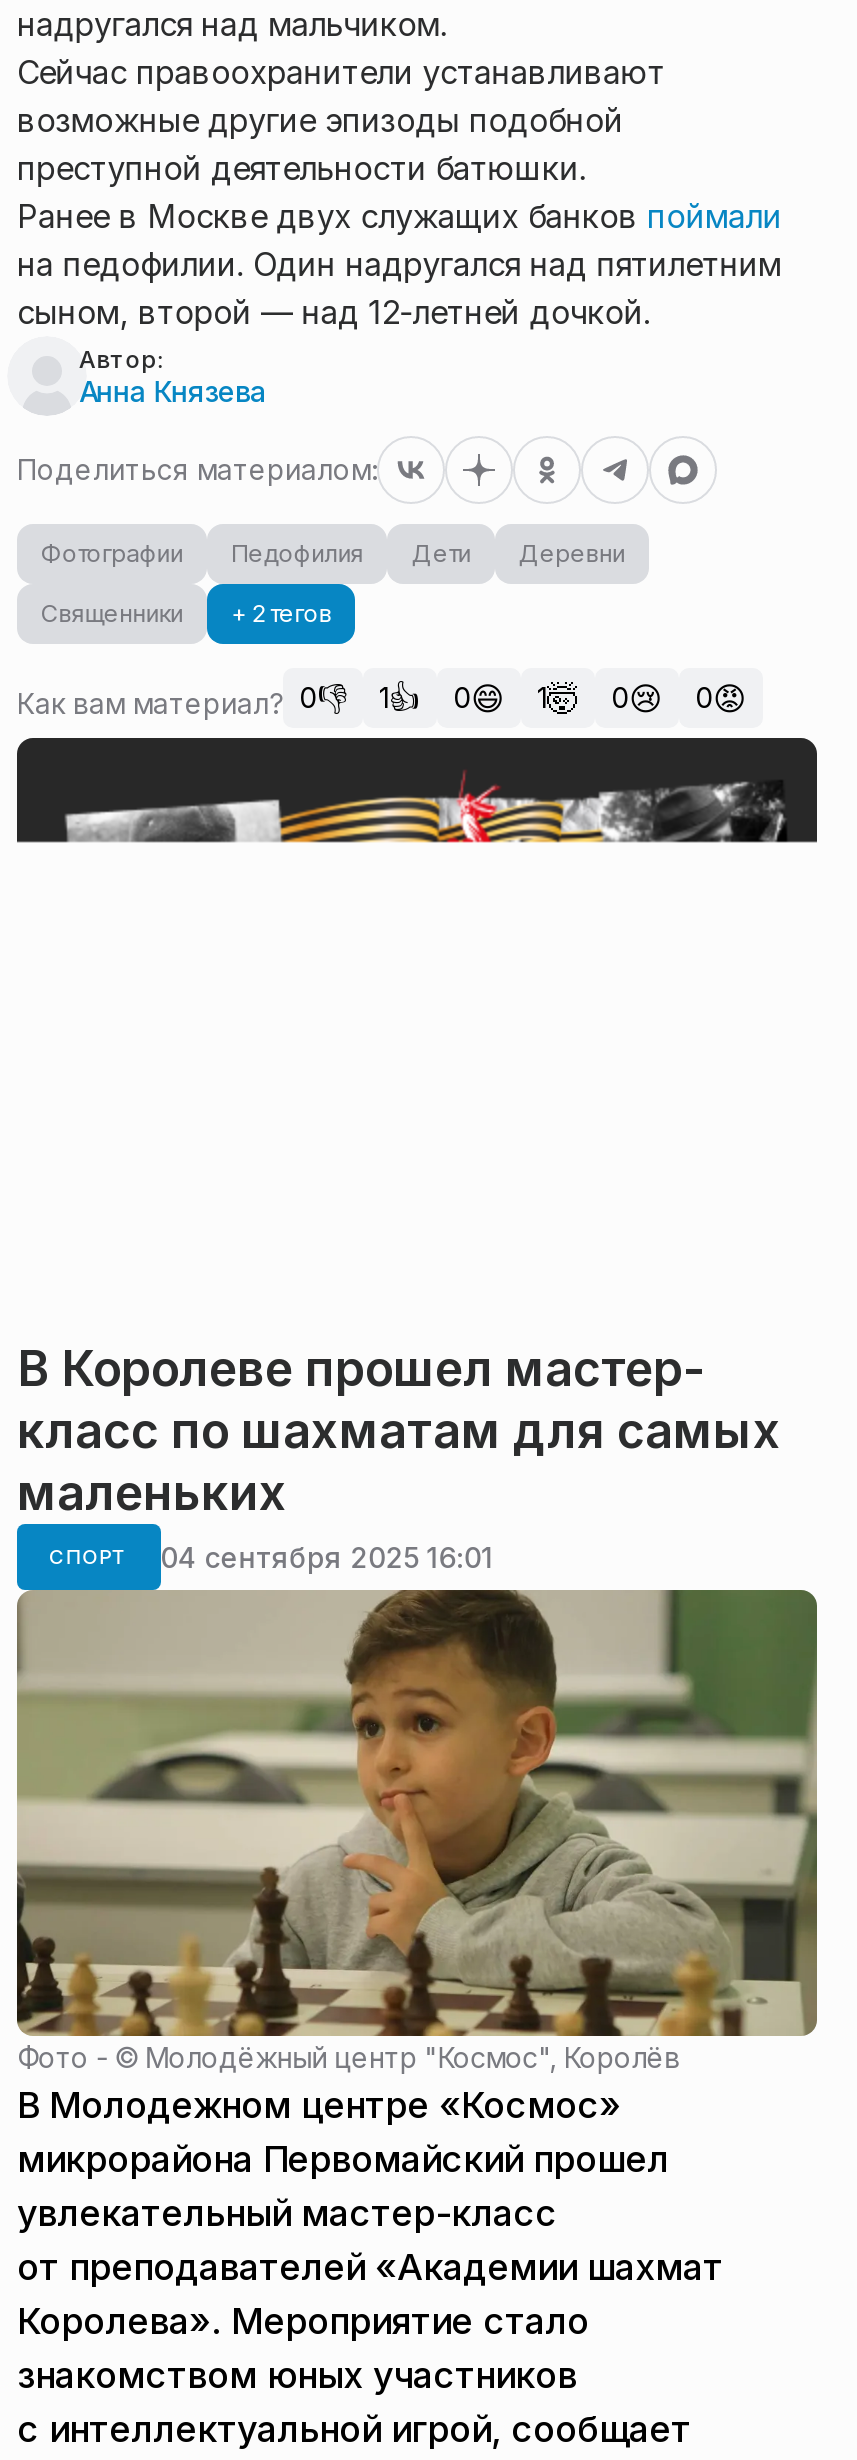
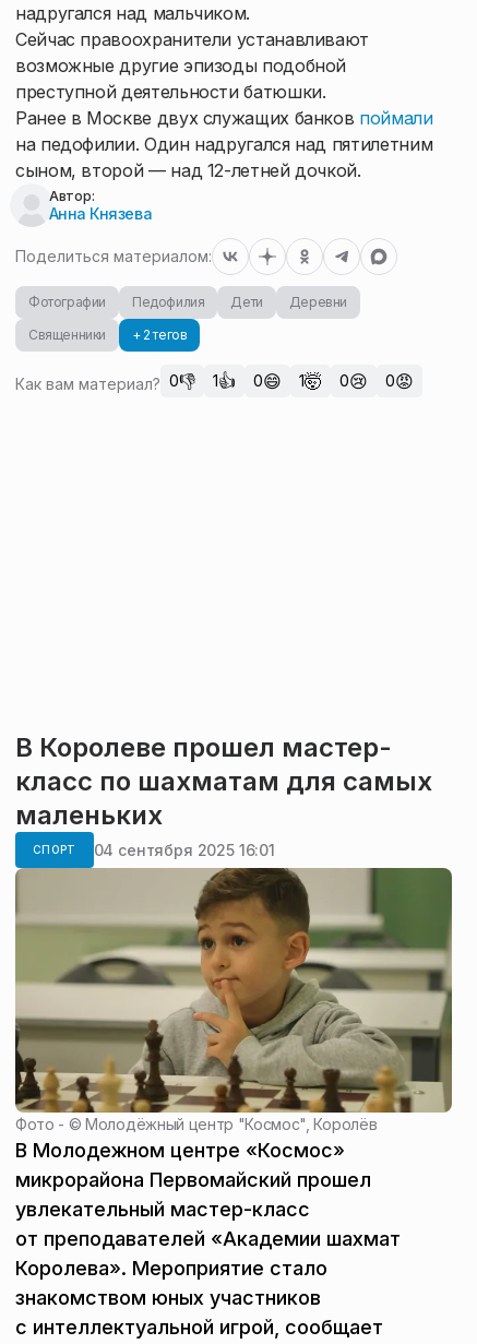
[15,736,819,844] [image] -> none

